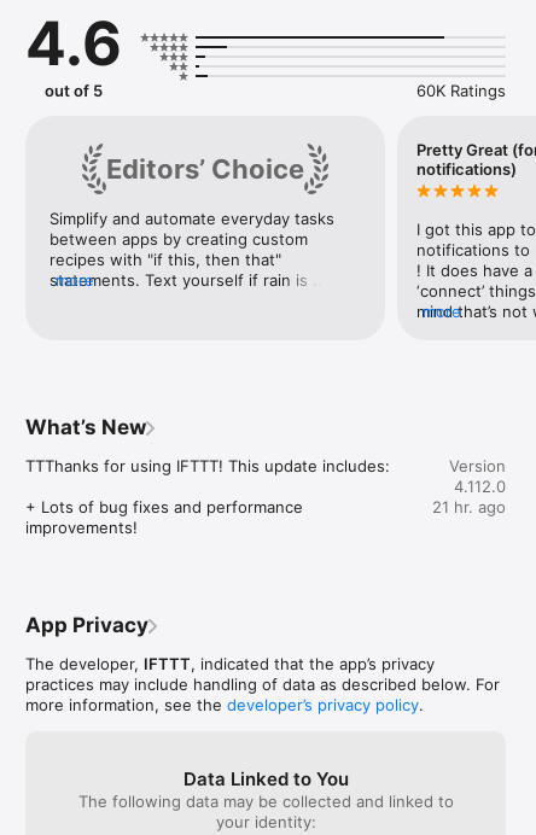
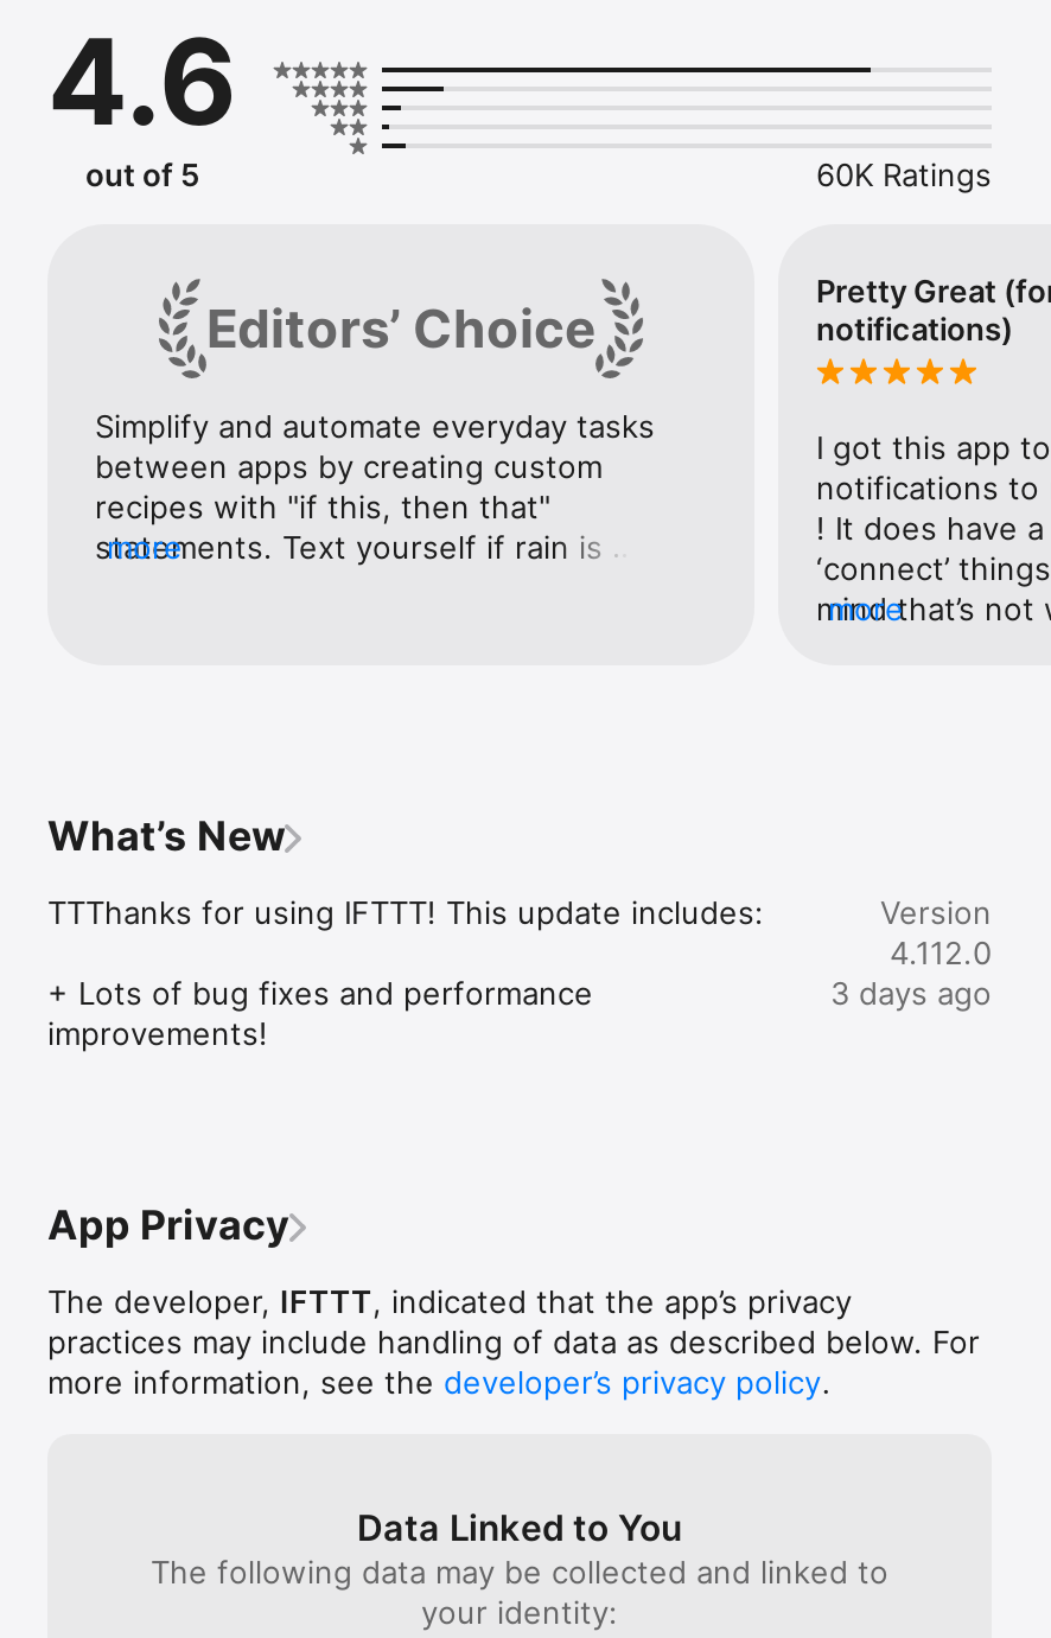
[432,497,506,517] 21 hr. ago -> [830,974,992,1012] 3 days ago

